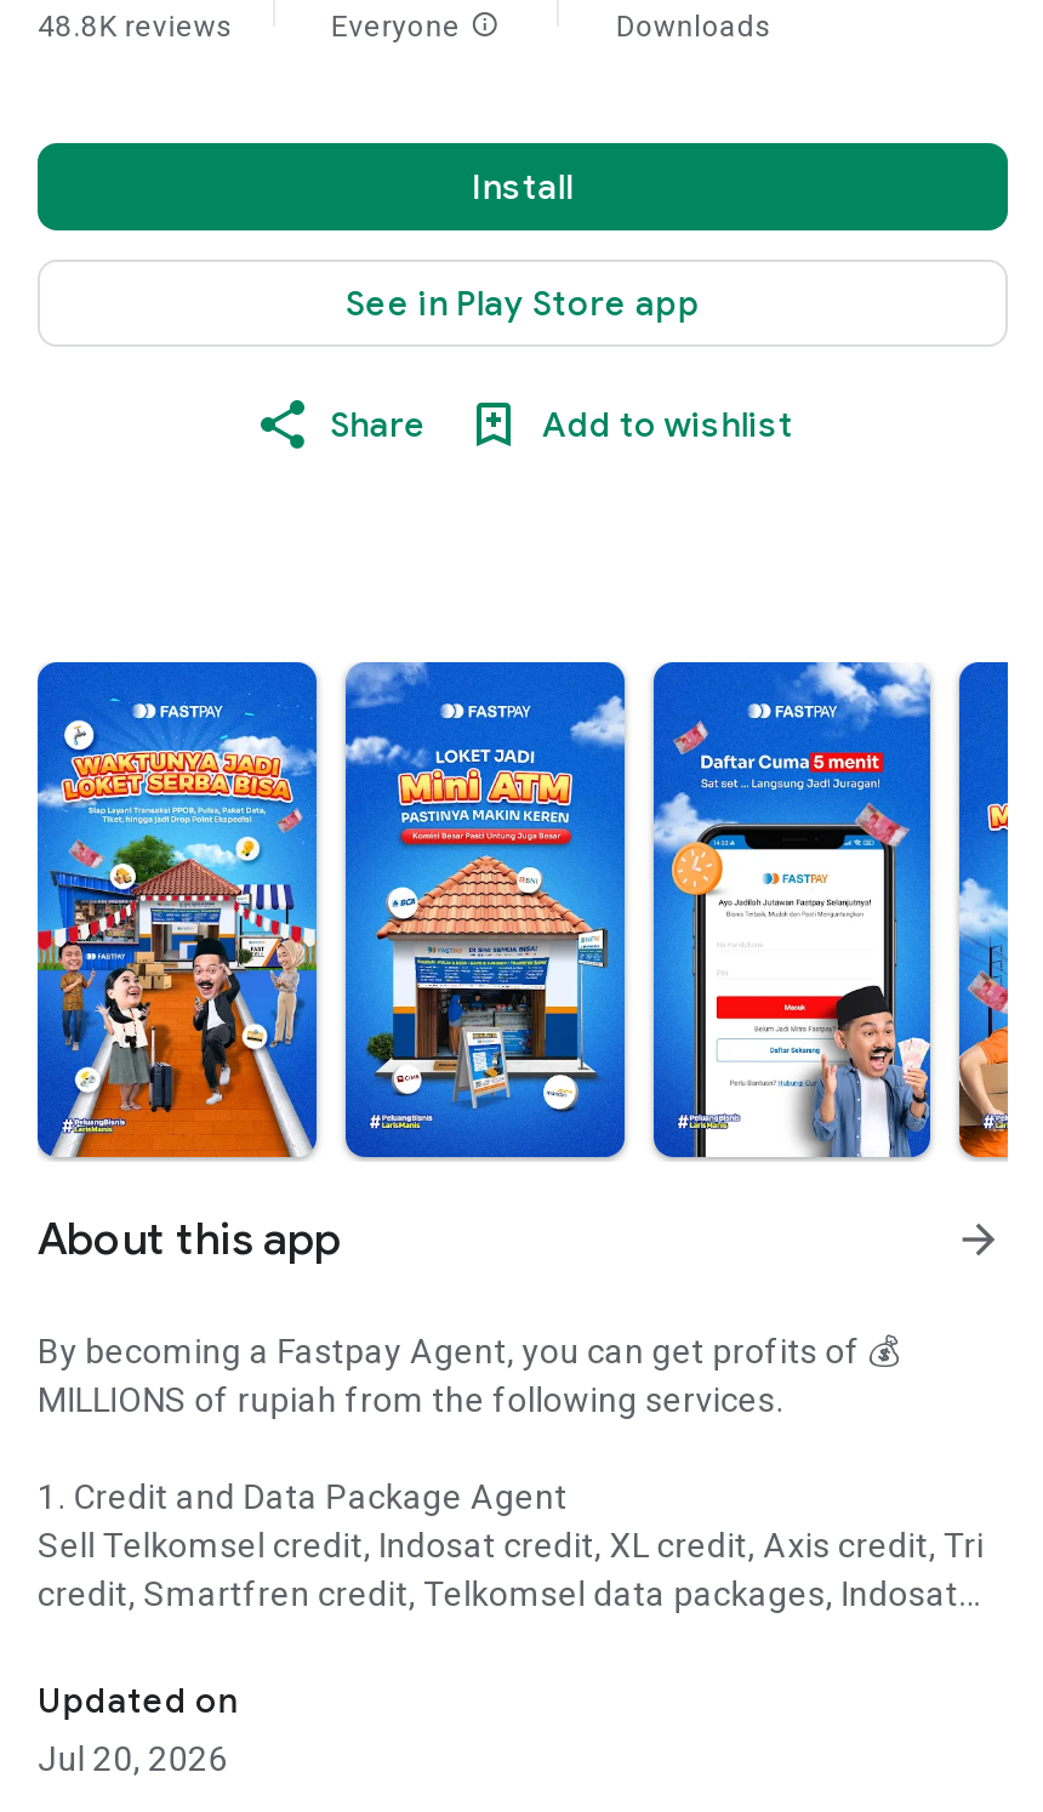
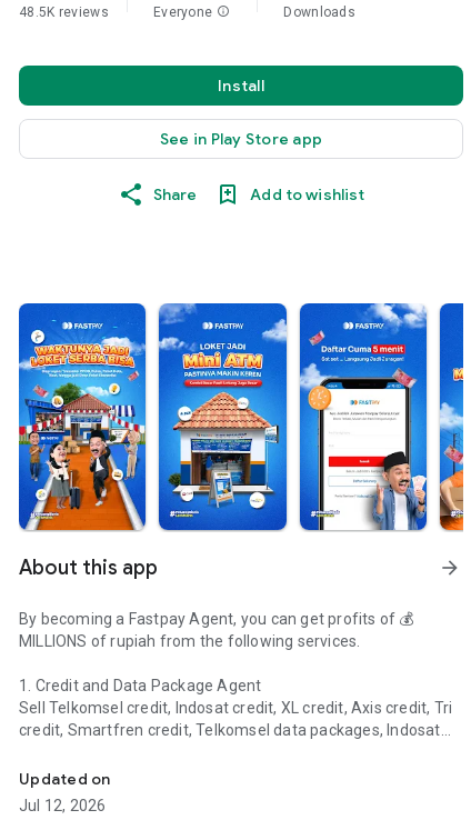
[38,10,234,44] 48.8K reviews -> [19,4,109,20] 48.5K reviews
[38,1739,228,1778] Jul 20, 2026 -> [19,797,106,814] Jul 12, 2026

